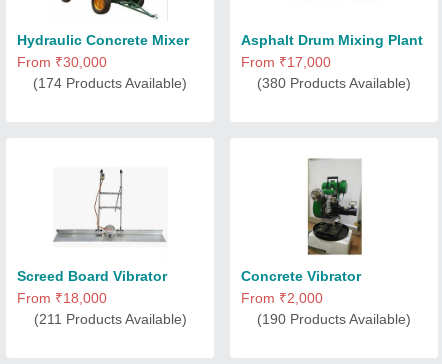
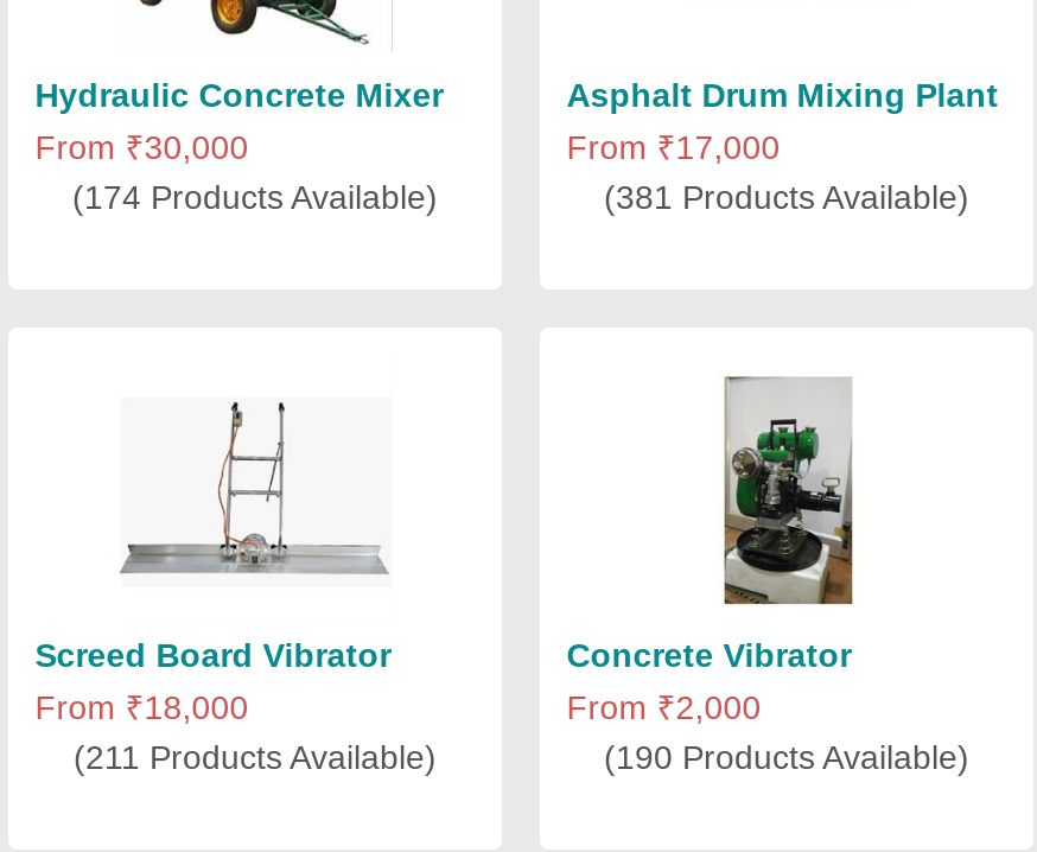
[257,75,411,91] (380 Products Available) -> [604,178,969,216] (381 Products Available)

